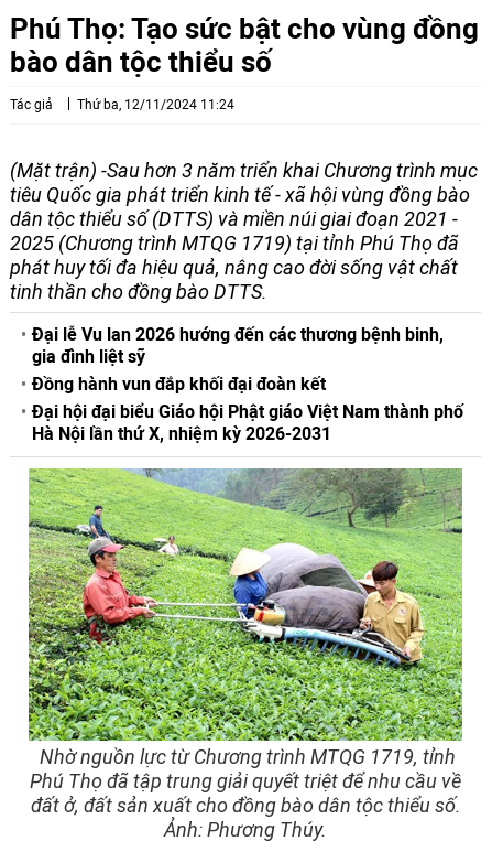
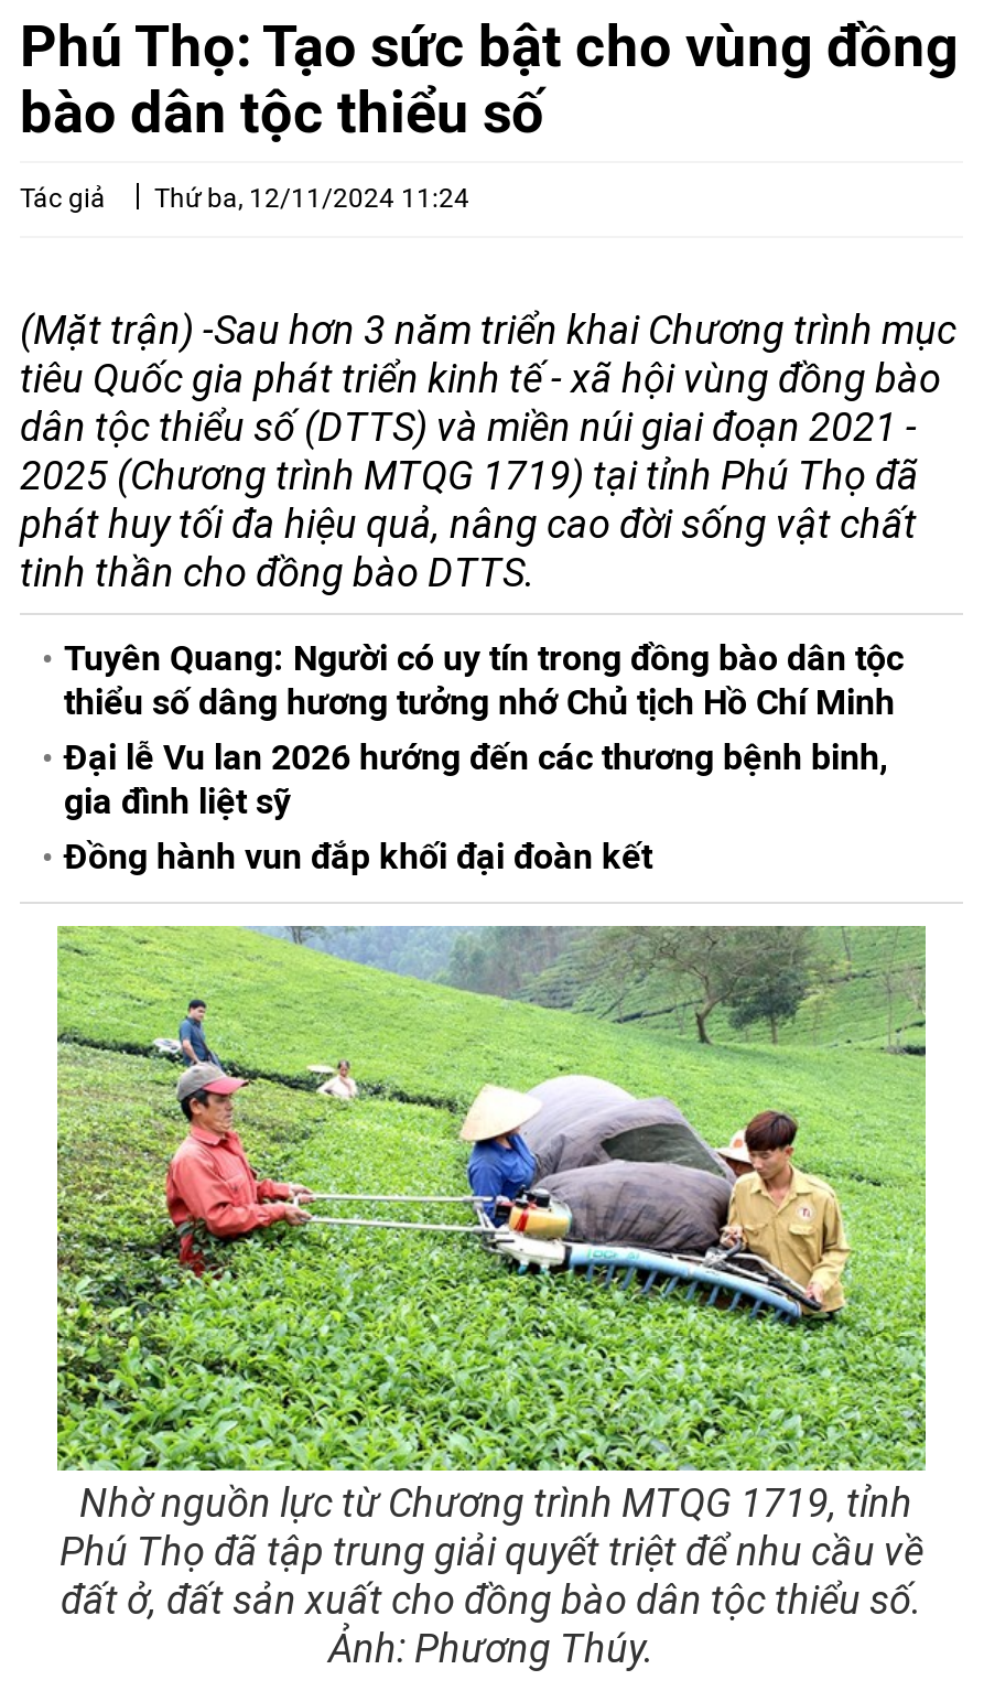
none -> [64,637,904,723] Tuyên Quang: Người có uy tín trong đồng bào dân tộc | thiểu số dâng hương tưởng nhớ Chủ tịch Hồ Chí Minh
moved [32,324,444,395] -> [64,736,888,877]: Đại lễ Vu lan 2026 hướng đến các thương bệnh binh, | gia đình liệt sỹ | Đồng hành vun đắp khối đại đoàn kết
[32,401,463,444] Đại hội đại biểu Giáo hội Phật giáo Việt Nam thành phố | Hà Nội lần thứ X, nhiệm kỳ 2026-2031 -> none

